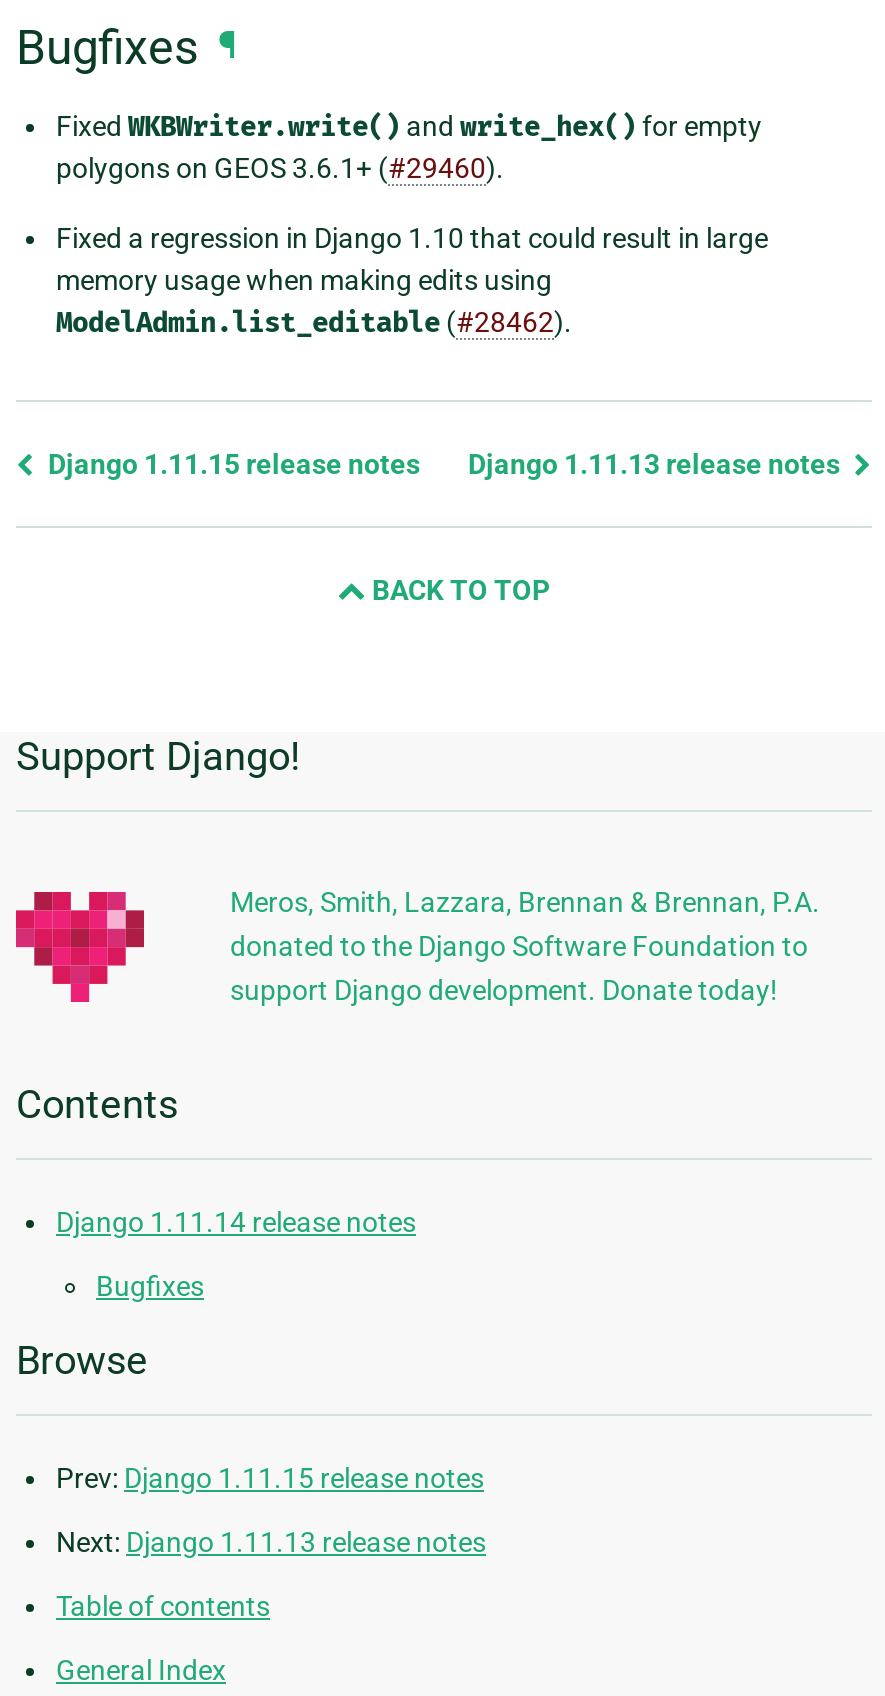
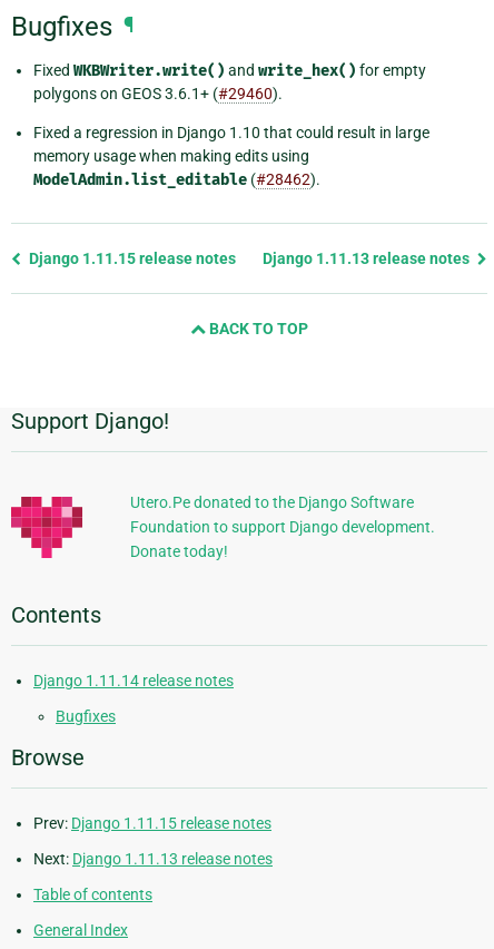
[230,887,820,1007] Meros, Smith, Lazzara, Brennan & Brennan, P.A. | donated to the Django Software Foundation to | support Django development. Donate today! -> [130,494,435,561] Utero.Pe donated to the Django Software | Foundation to support Django development. | Donate today!

